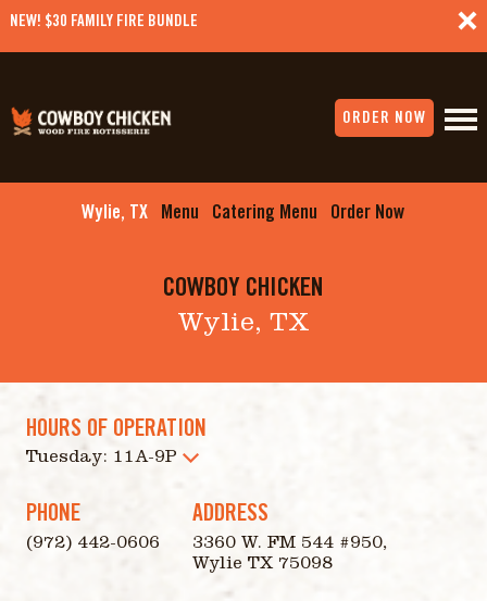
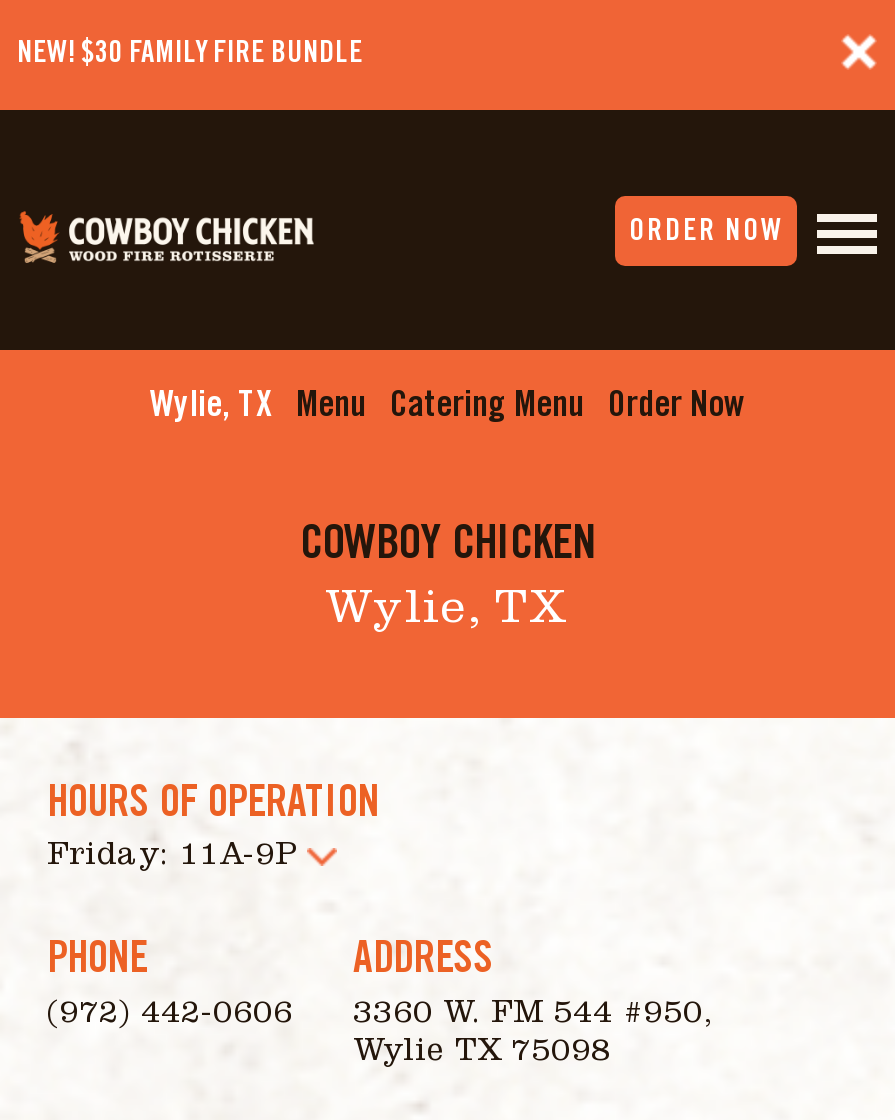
[26,450,177,467] Tuesday: 11A-9P -> [47,842,297,874] Friday: 11A-9P

